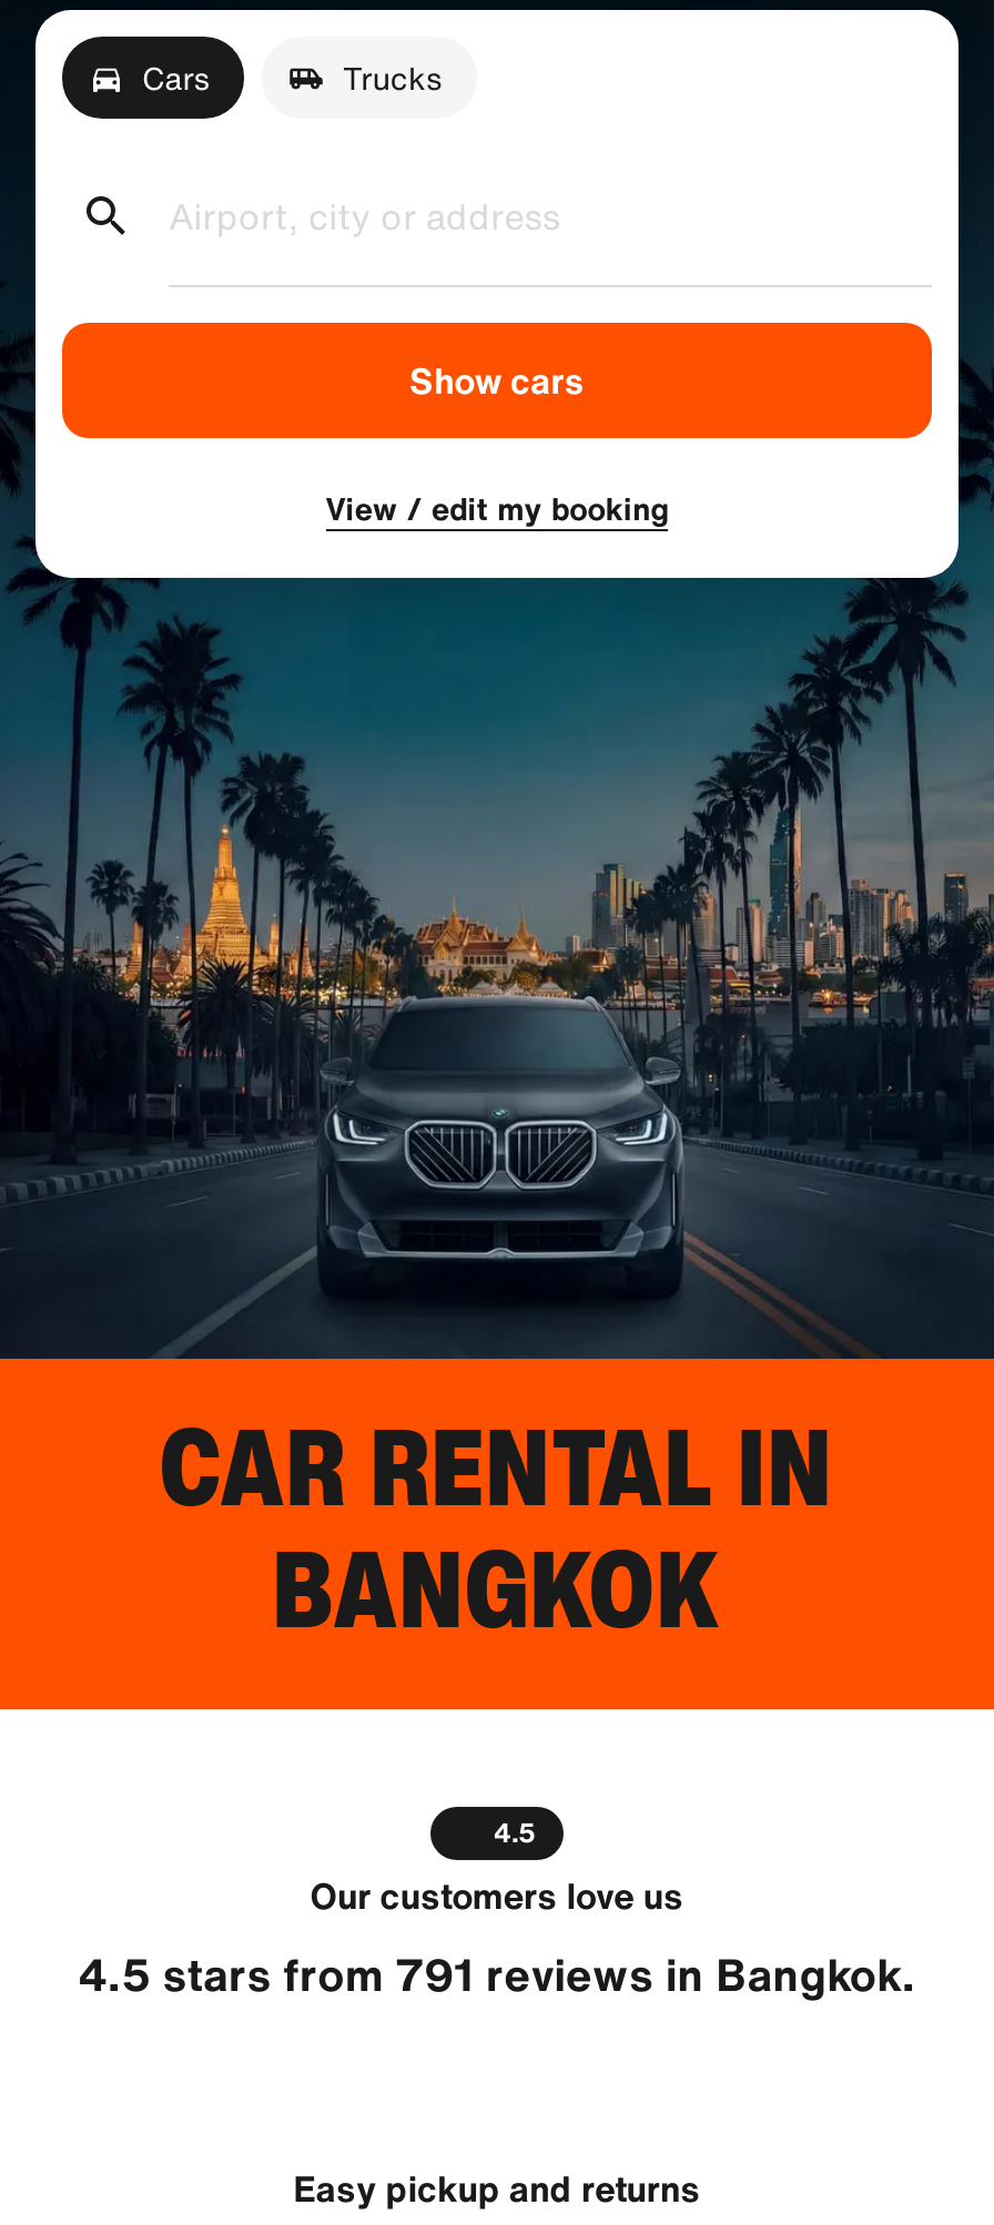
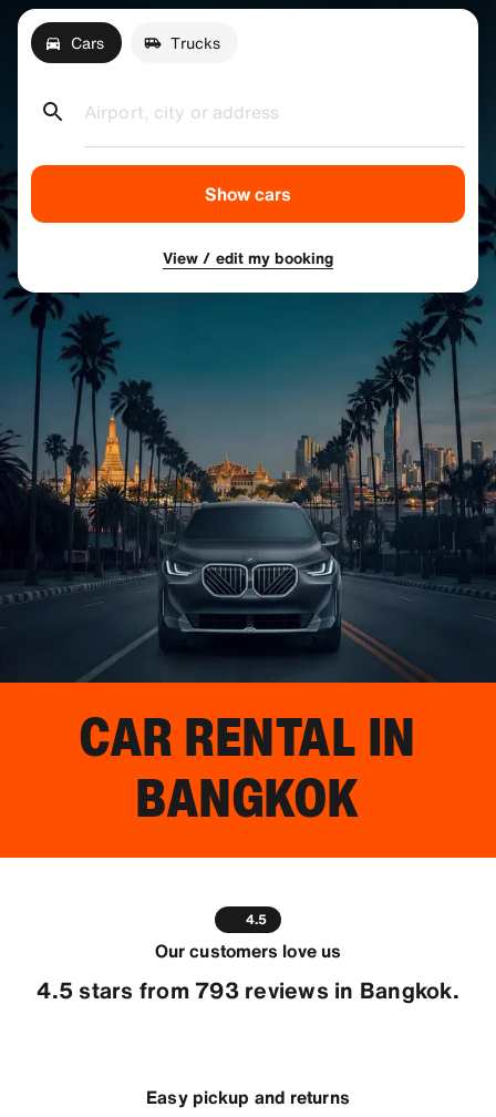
[78,1942,916,2006] 4.5 stars from 791 reviews in Bangkok. -> [37,974,459,1006] 4.5 stars from 793 reviews in Bangkok.

